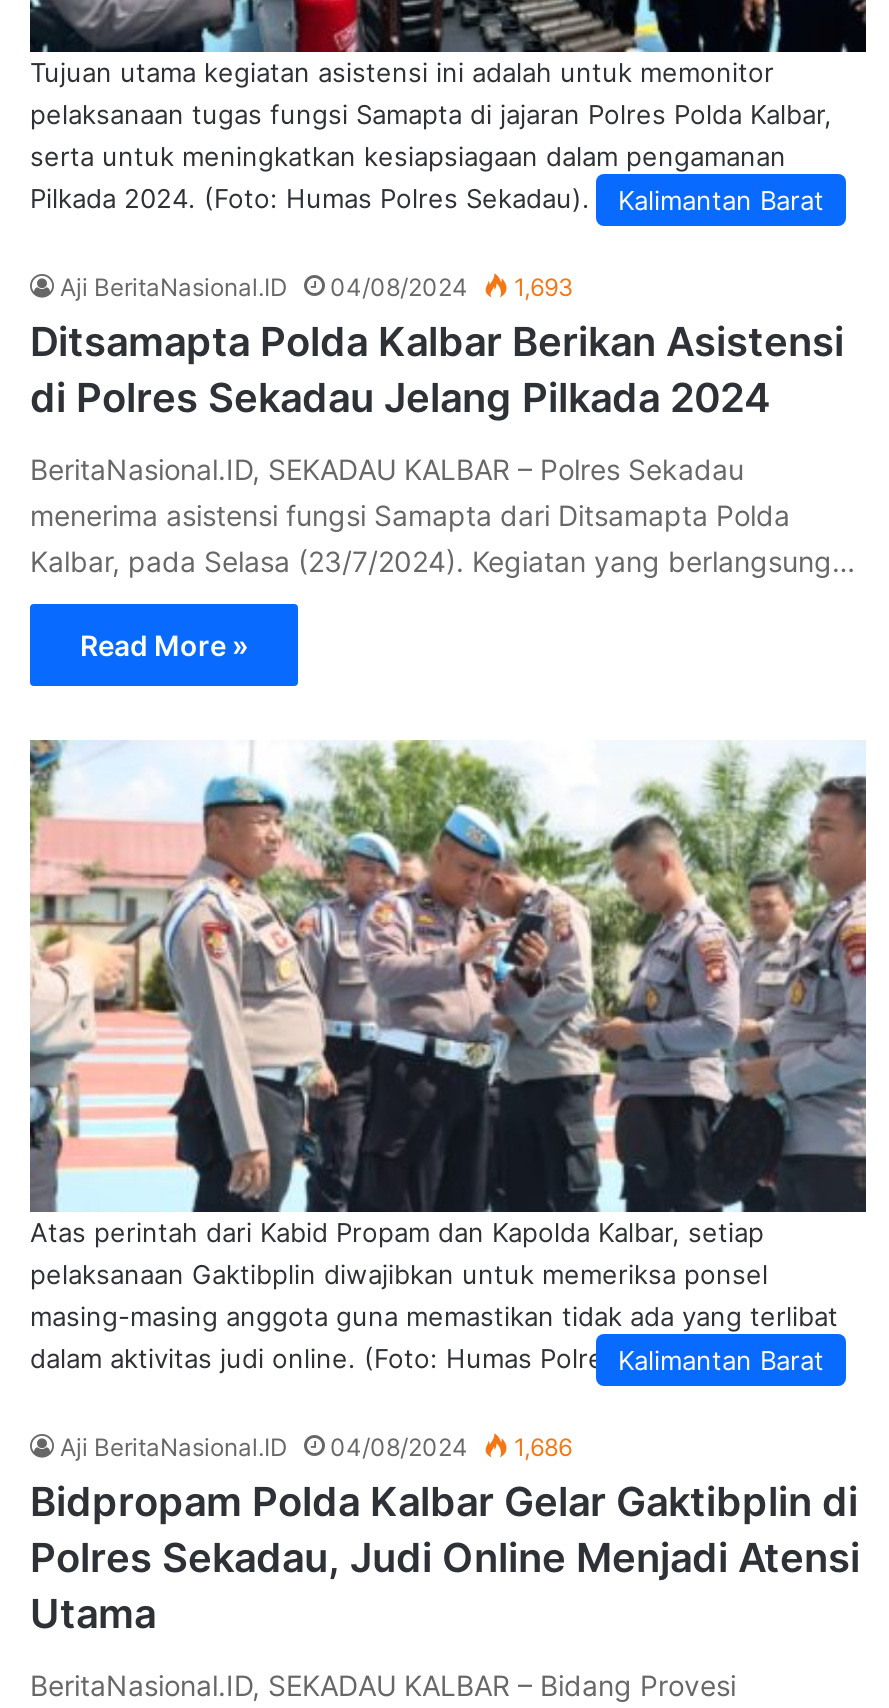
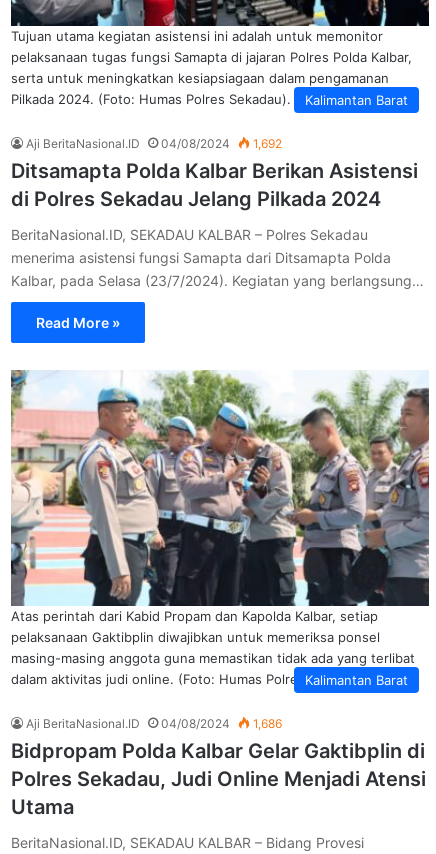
[60,272,574,302] Aji BeritaNasional.ID 04/08/2024 1,693 -> [26,136,282,151] Aji BeritaNasional.ID 04/08/2024 1,692

